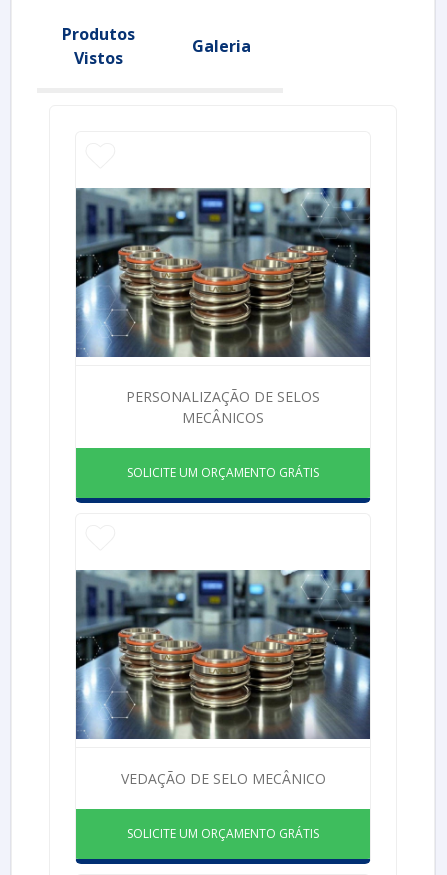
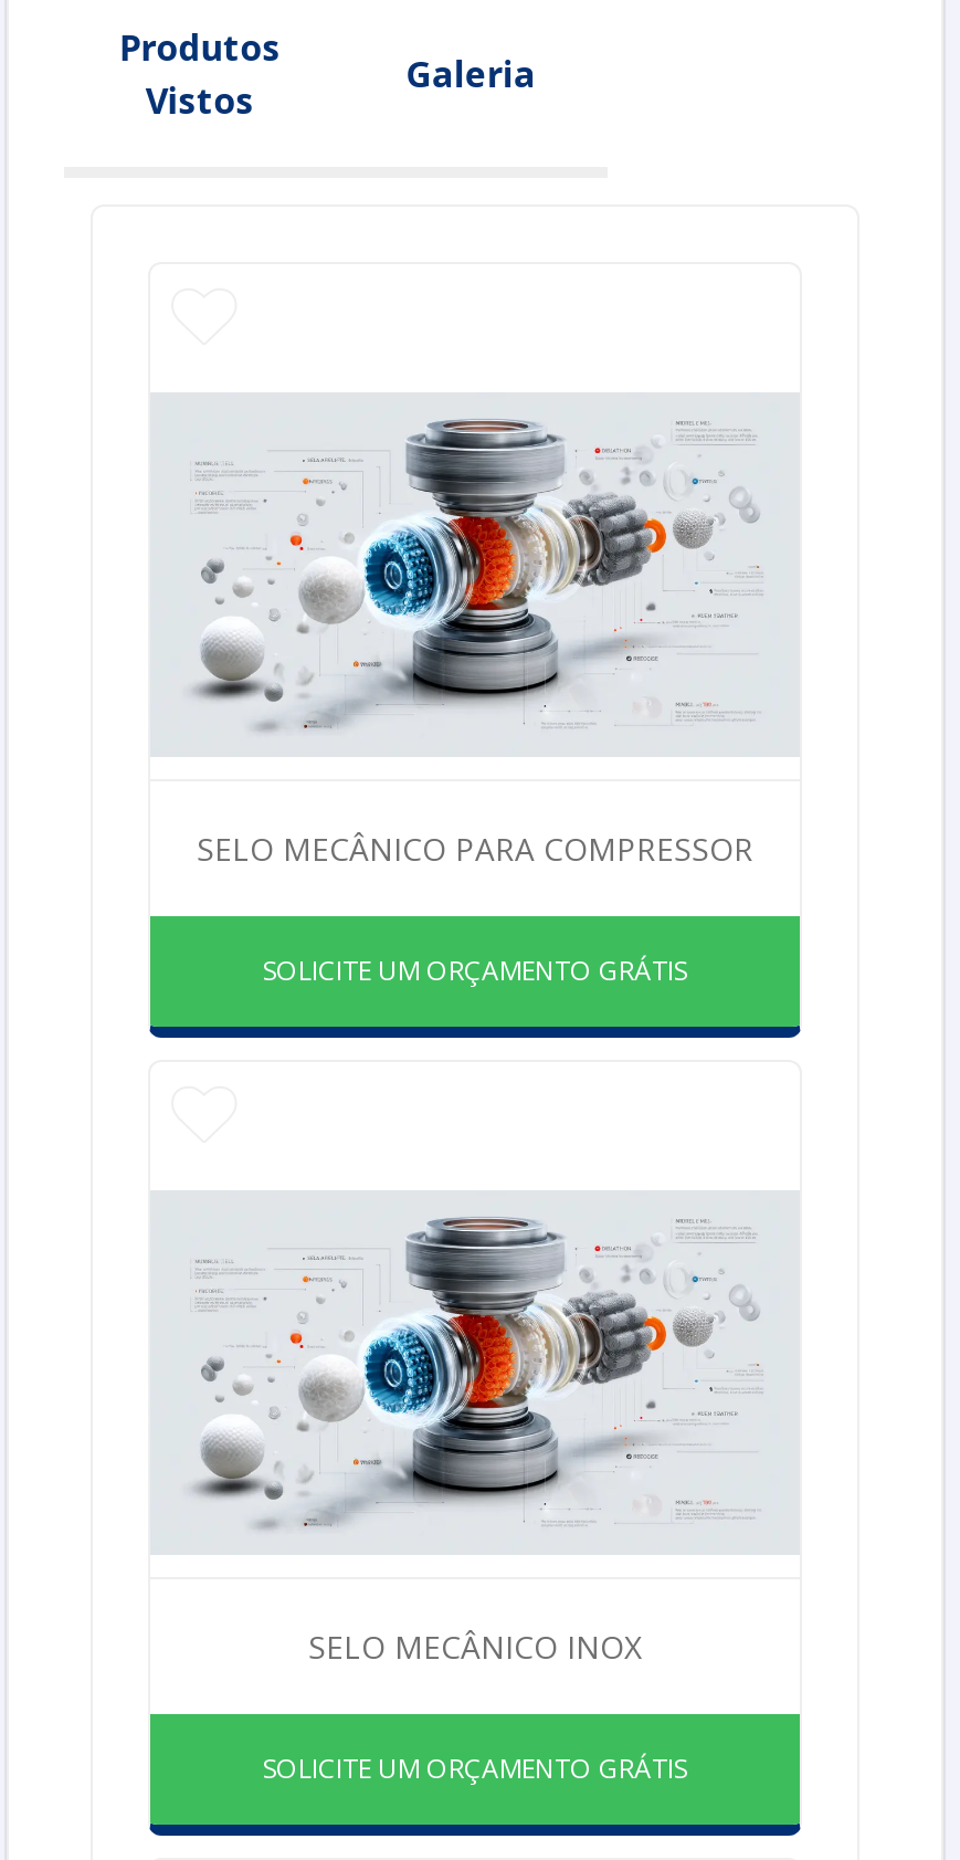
[75,187,371,427] [image] | PERSONALIZAÇÃO DE SELOS | MECÂNICOS -> [150,388,800,870] [image] | SELO MECÂNICO PARA COMPRESSOR
[75,569,371,788] [image] | VEDAÇÃO DE SELO MECÂNICO -> [150,1186,800,1668] [image] | SELO MECÂNICO INOX

